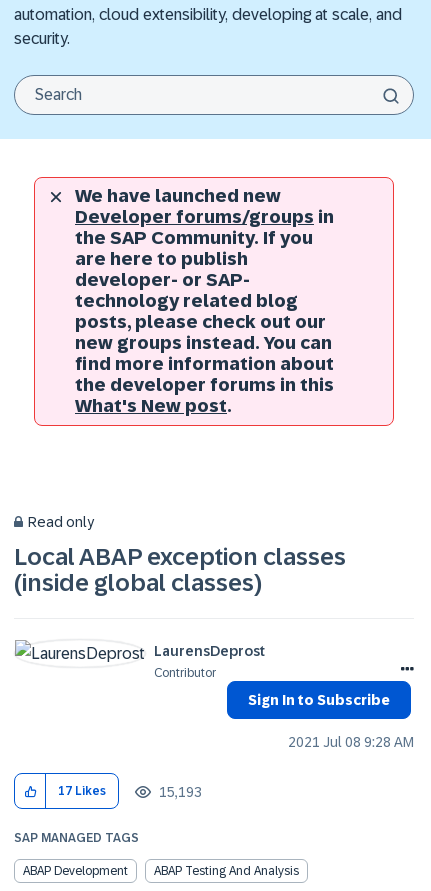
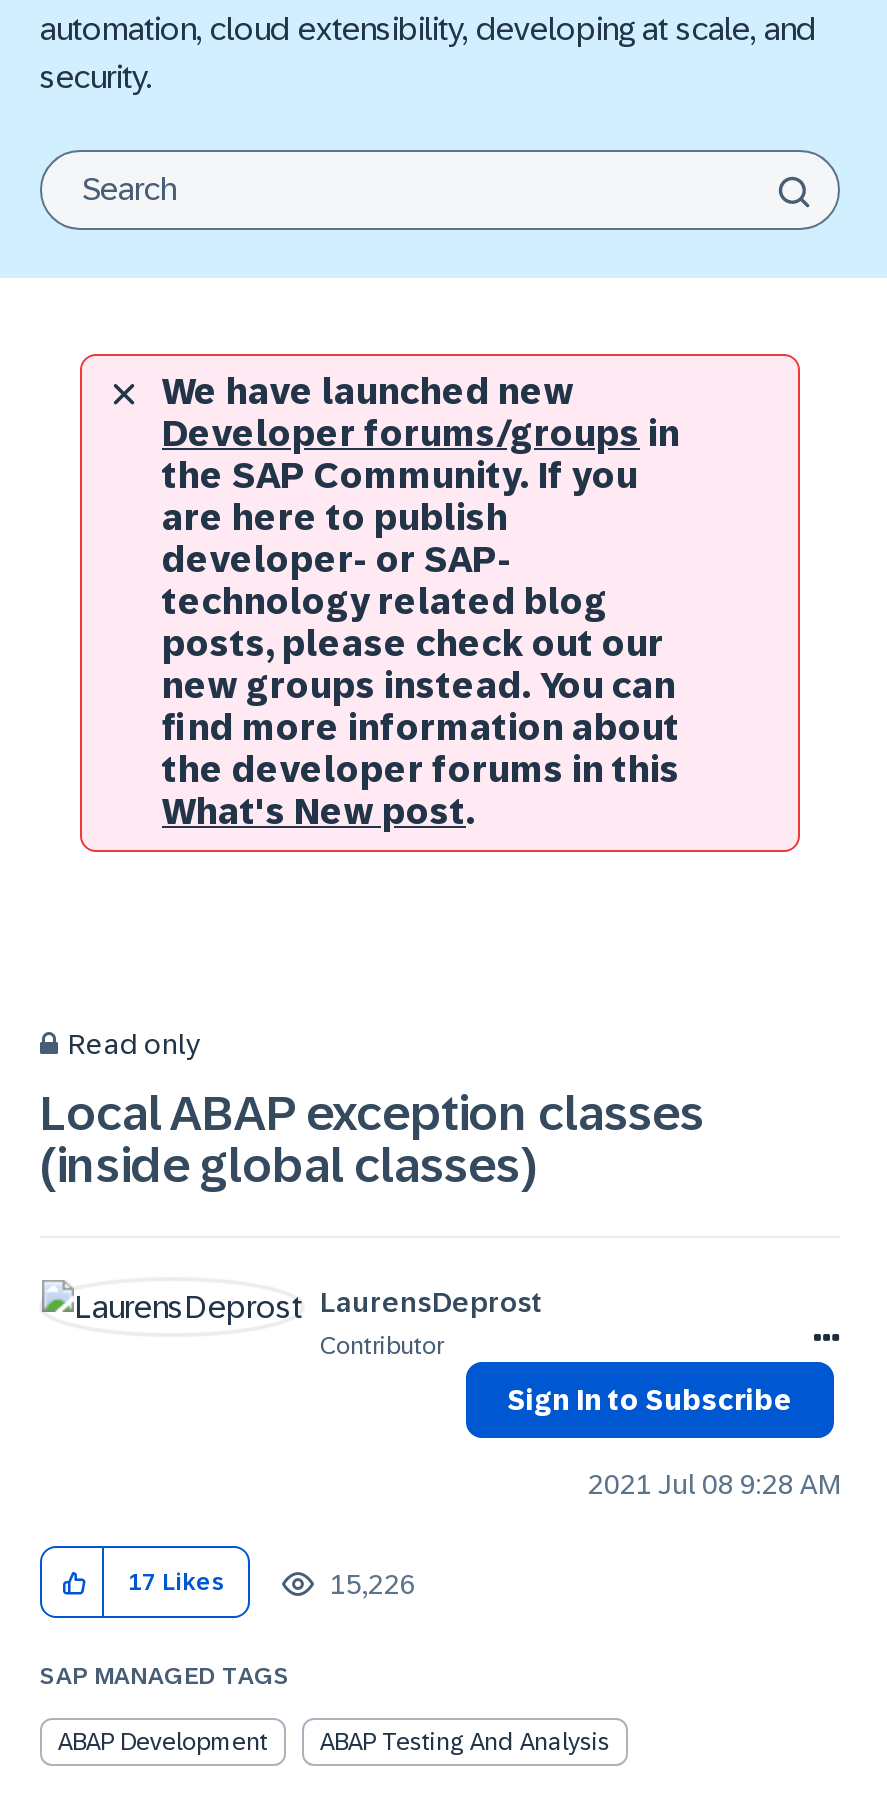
[159,784,202,800] 15,193 -> [330,1568,416,1600] 15,226

